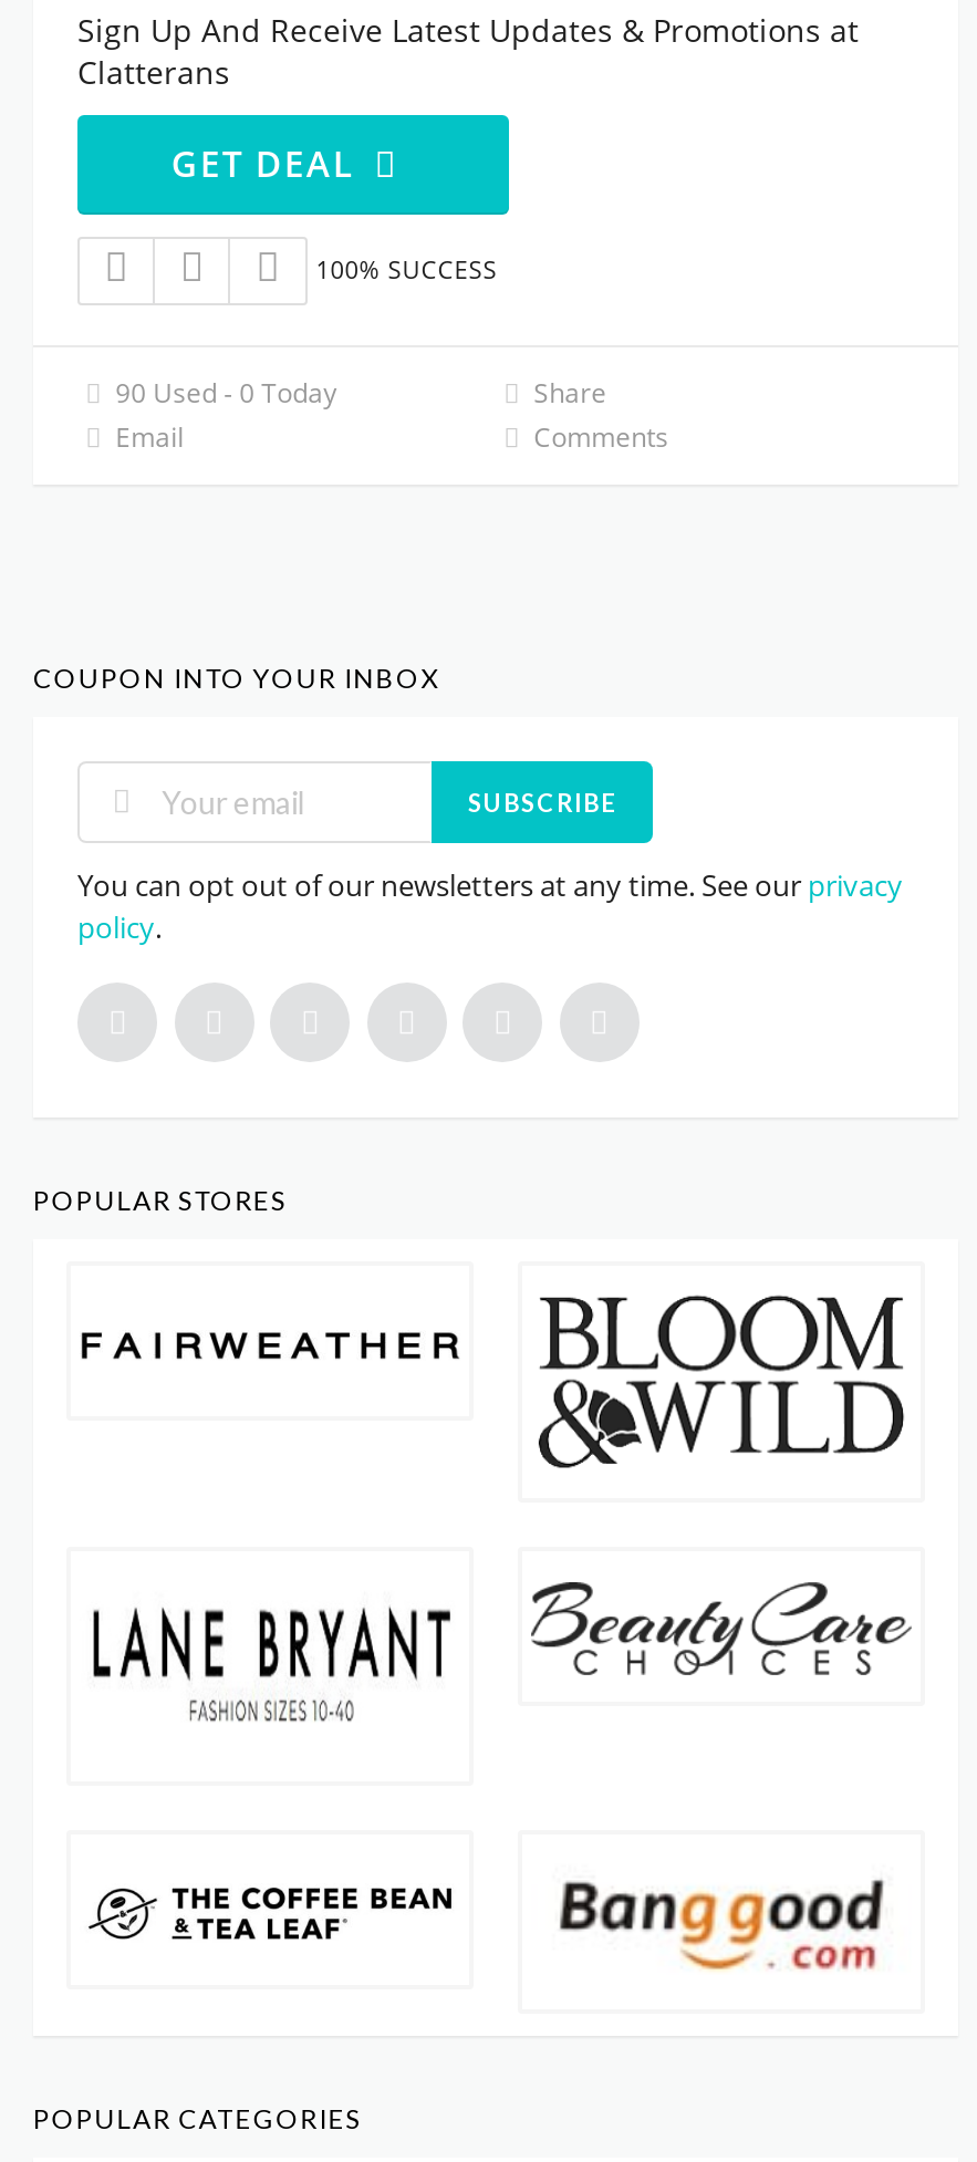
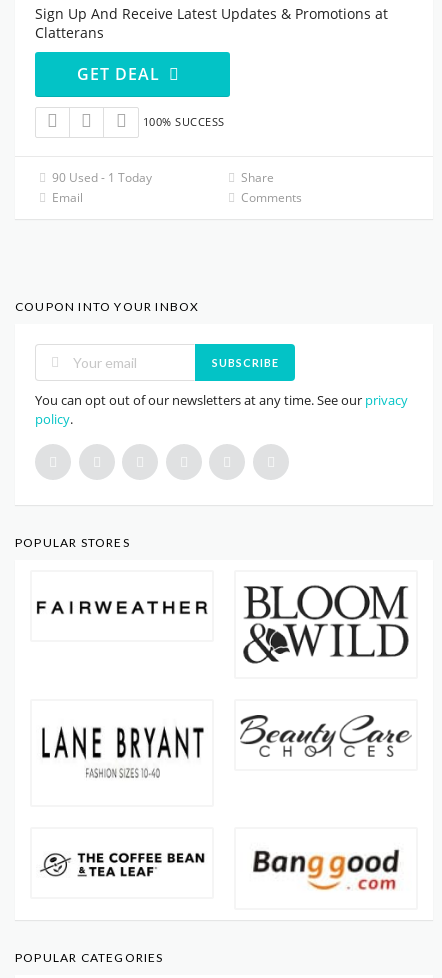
[109,375,337,413] 90 Used - 0 Today -> [49,169,152,186] 90 Used - 1 Today

